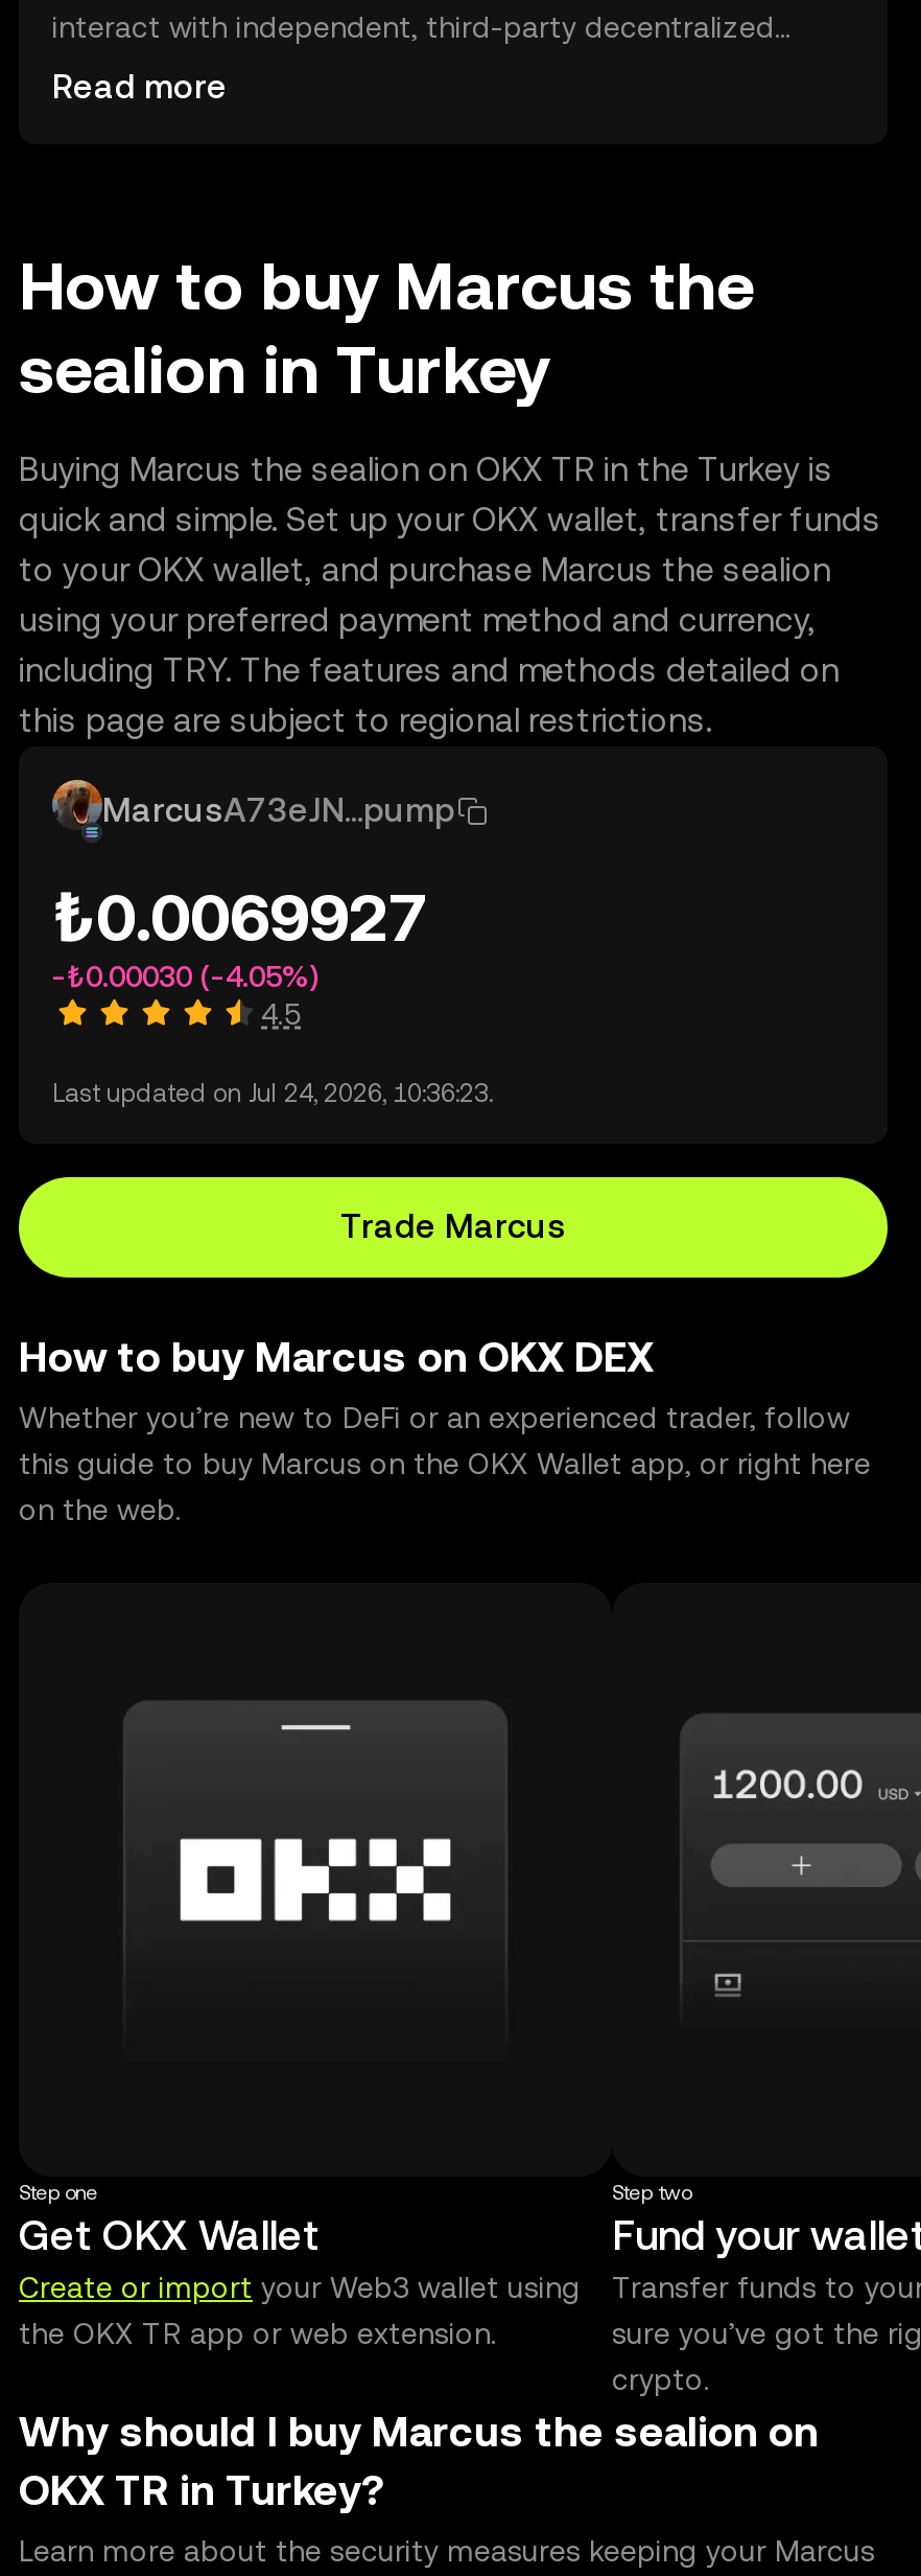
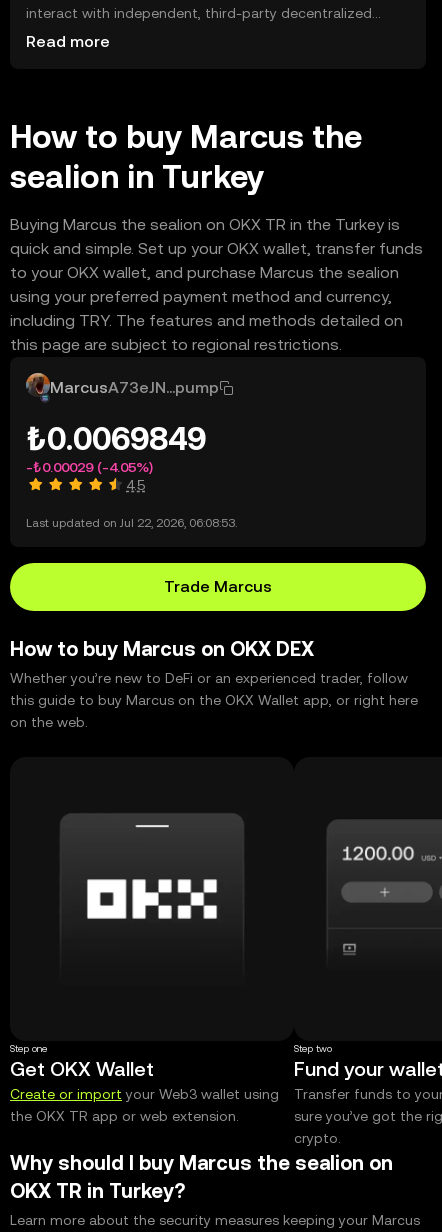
[52,878,428,956] ₺0.0069927 -> [26,420,206,457] ₺0.0069849
[52,960,317,993] -₺0.00030 (-4.05%) -> [26,459,153,475] -₺0.00029 (-4.05%)
[52,1079,493,1108] Last updated on Jul 24, 2026, 10:36:23. -> [26,516,237,530] Last updated on Jul 22, 2026, 06:08:53.

